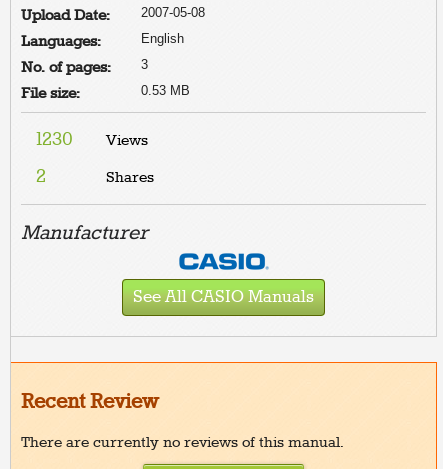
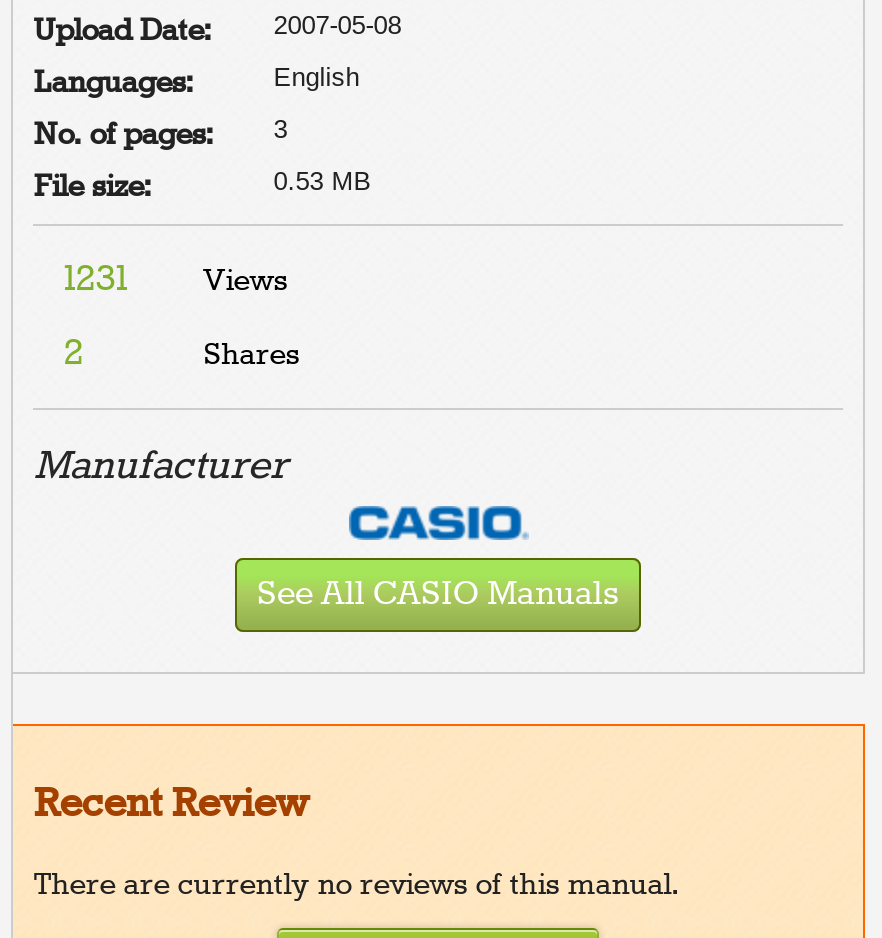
[36,128,73,150] 1230 -> [63,257,127,301] 1231

